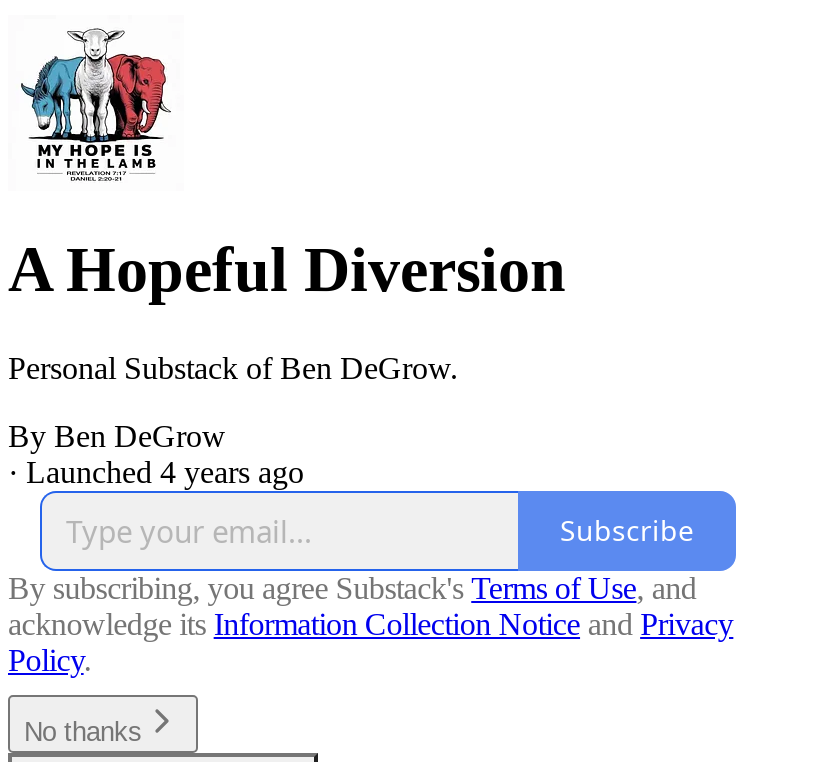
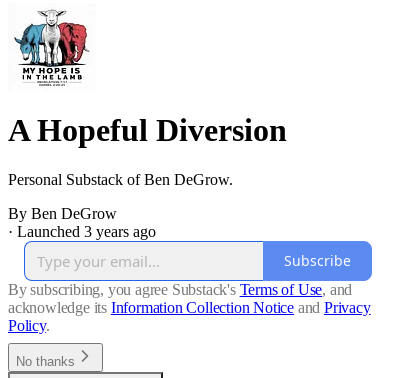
[8,455,304,489] · Launched 4 years ago -> [8,223,156,240] · Launched 3 years ago

